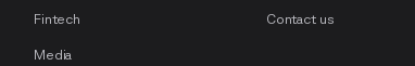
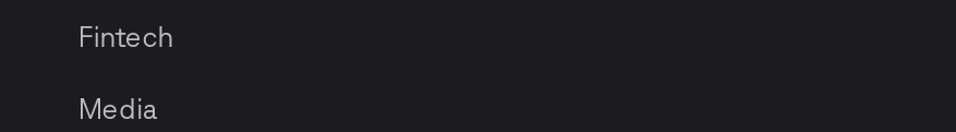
[266,11,334,27] Contact us -> none

